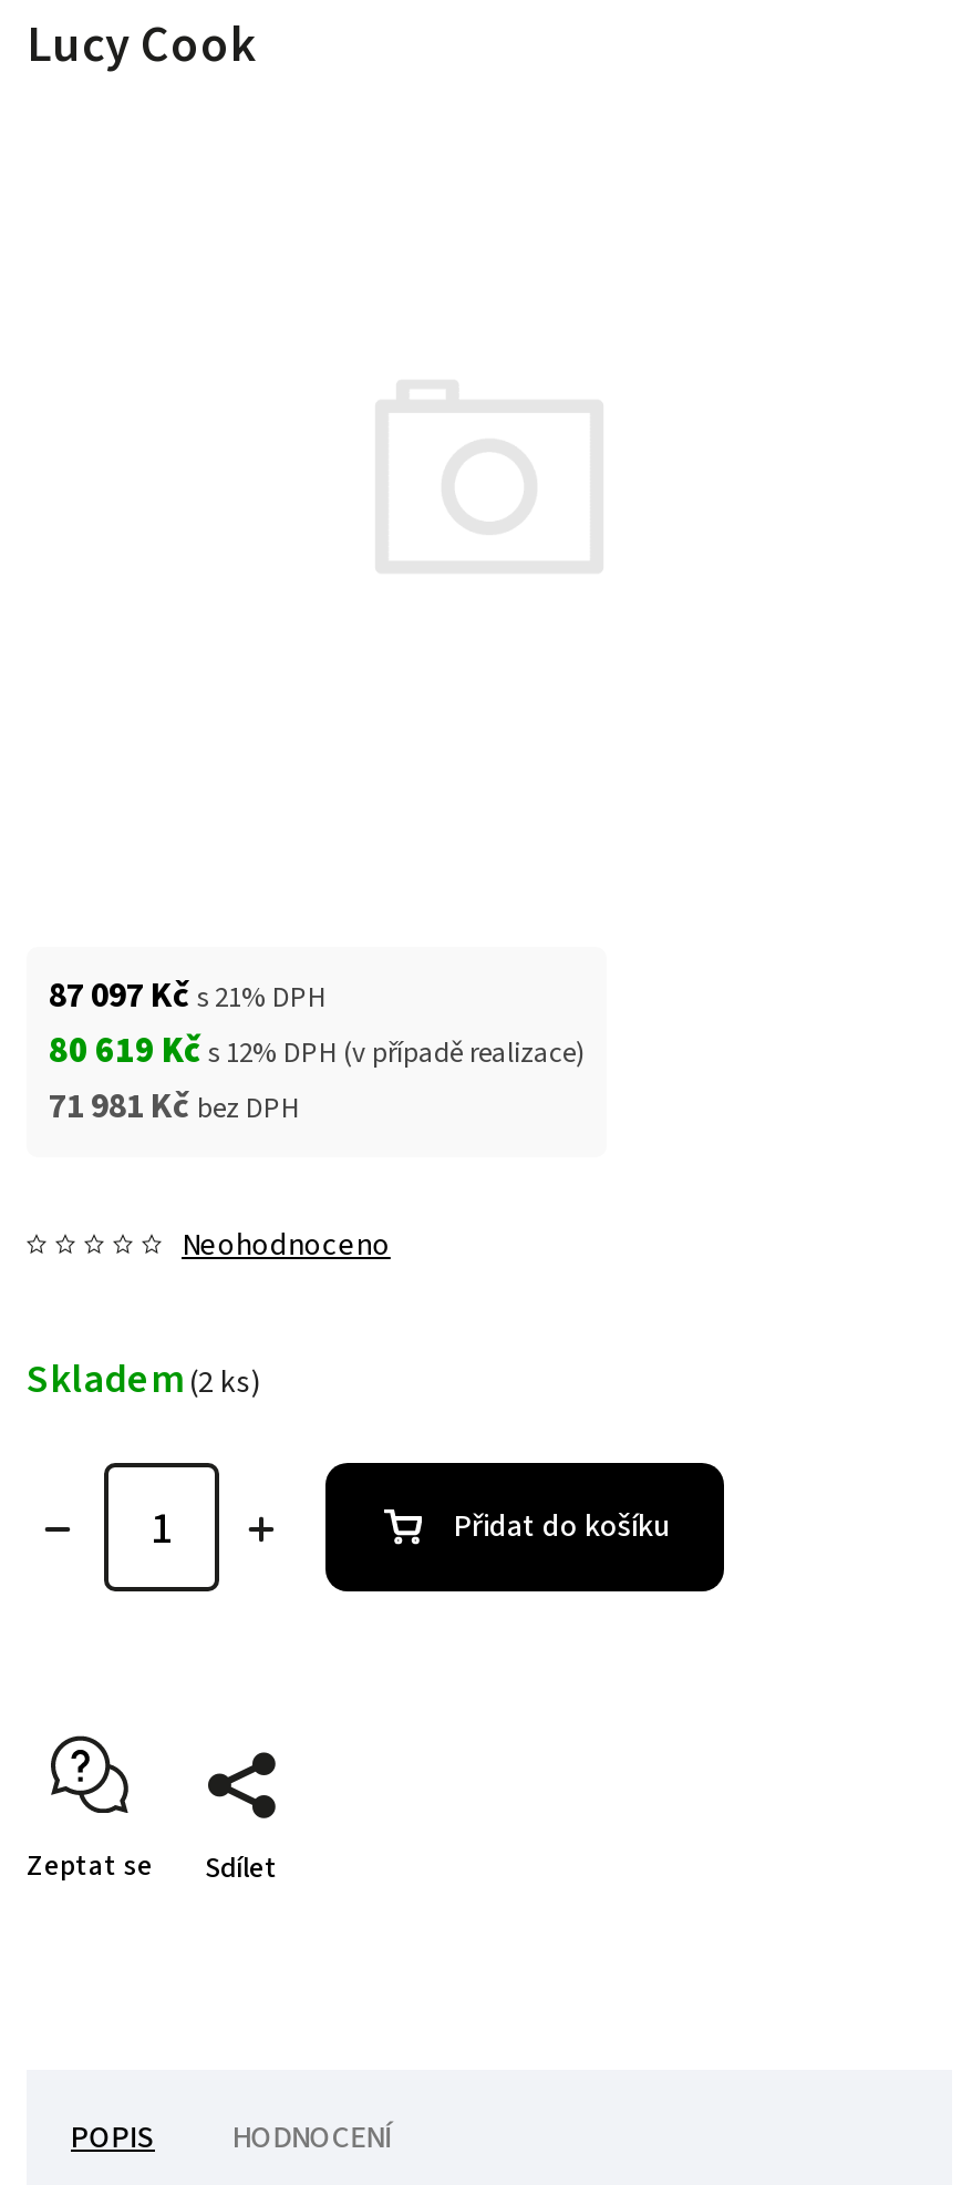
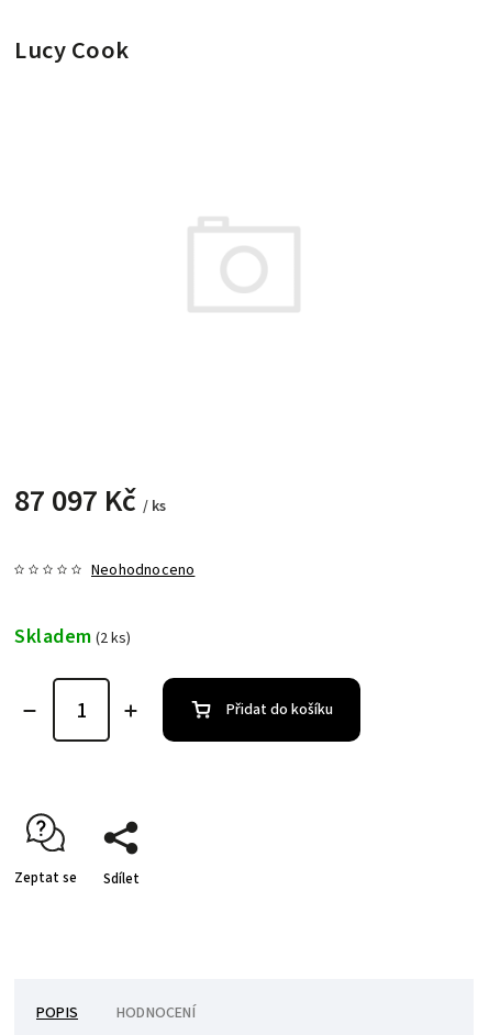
[49,970,585,1130] 87 097 Kč s 21% DPH | 80 619 Kč s 12% DPH (v případě realizace) | 71 981 Kč bez DPH -> [14,478,166,522] 87 097 Kč/ ks

